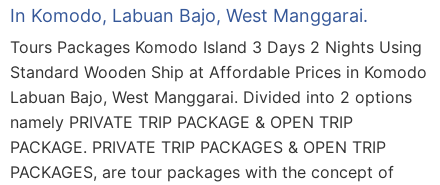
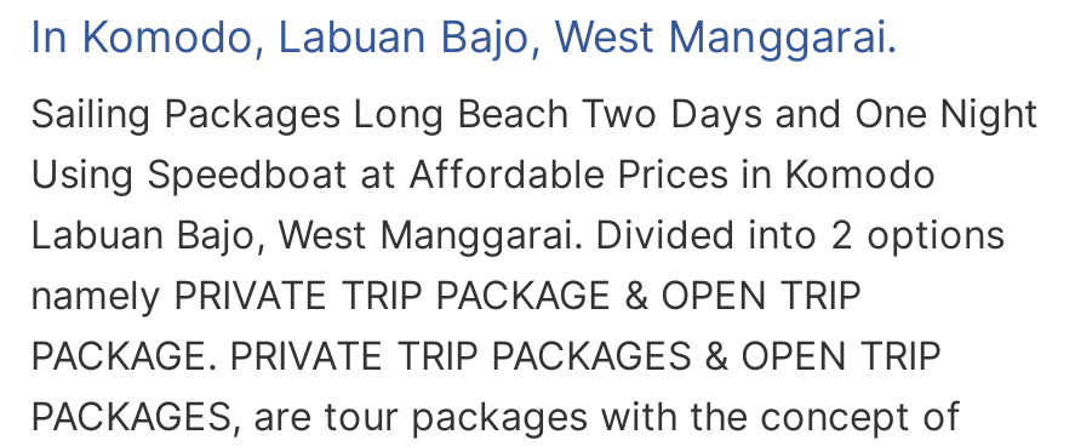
[10,37,427,82] Tours Packages Komodo Island 3 Days 2 Nights Using | Standard Wooden Ship at Affordable Prices in Komodo -> [30,88,1039,197] Sailing Packages Long Beach Two Days and One Night | Using Speedboat at Affordable Prices in Komodo

